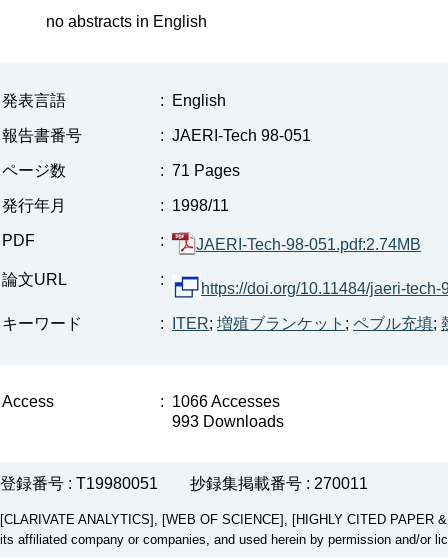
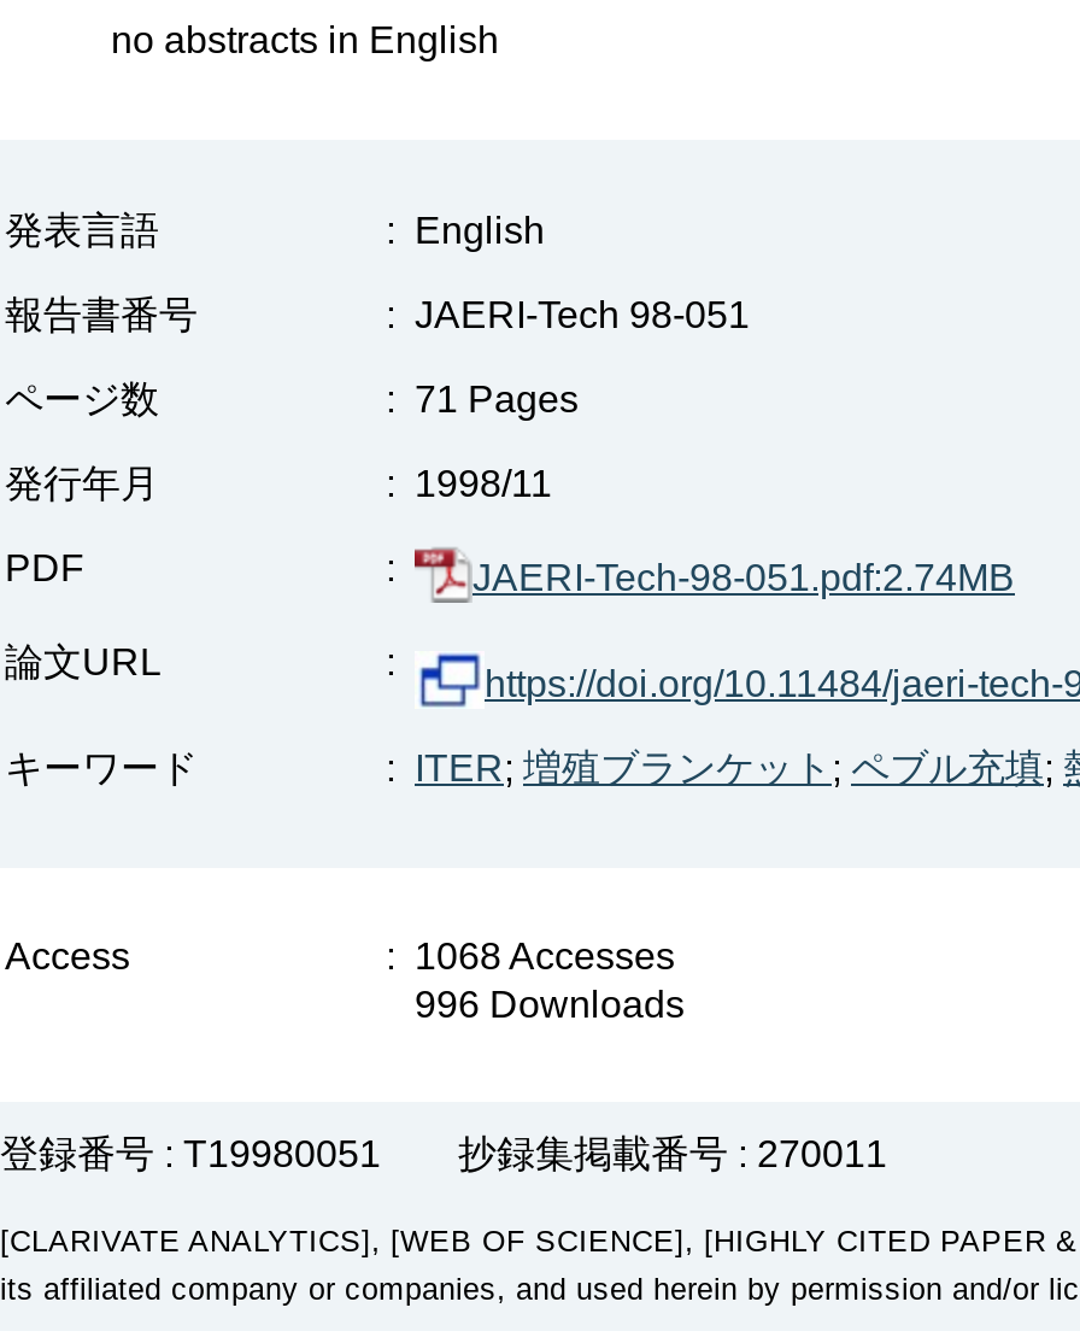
[160,393,280,410] : 1066 Accesses -> [386,935,675,976] : 1068 Accesses
[172,413,284,430] 993 Downloads -> [415,983,685,1024] 996 Downloads

